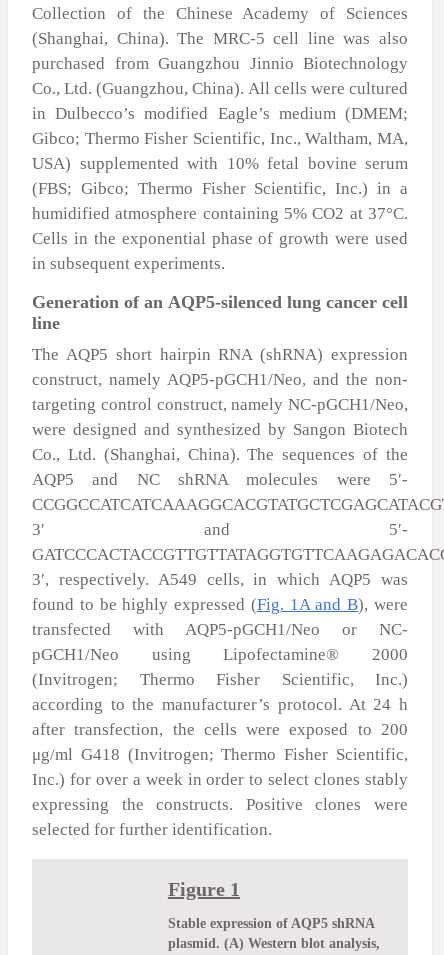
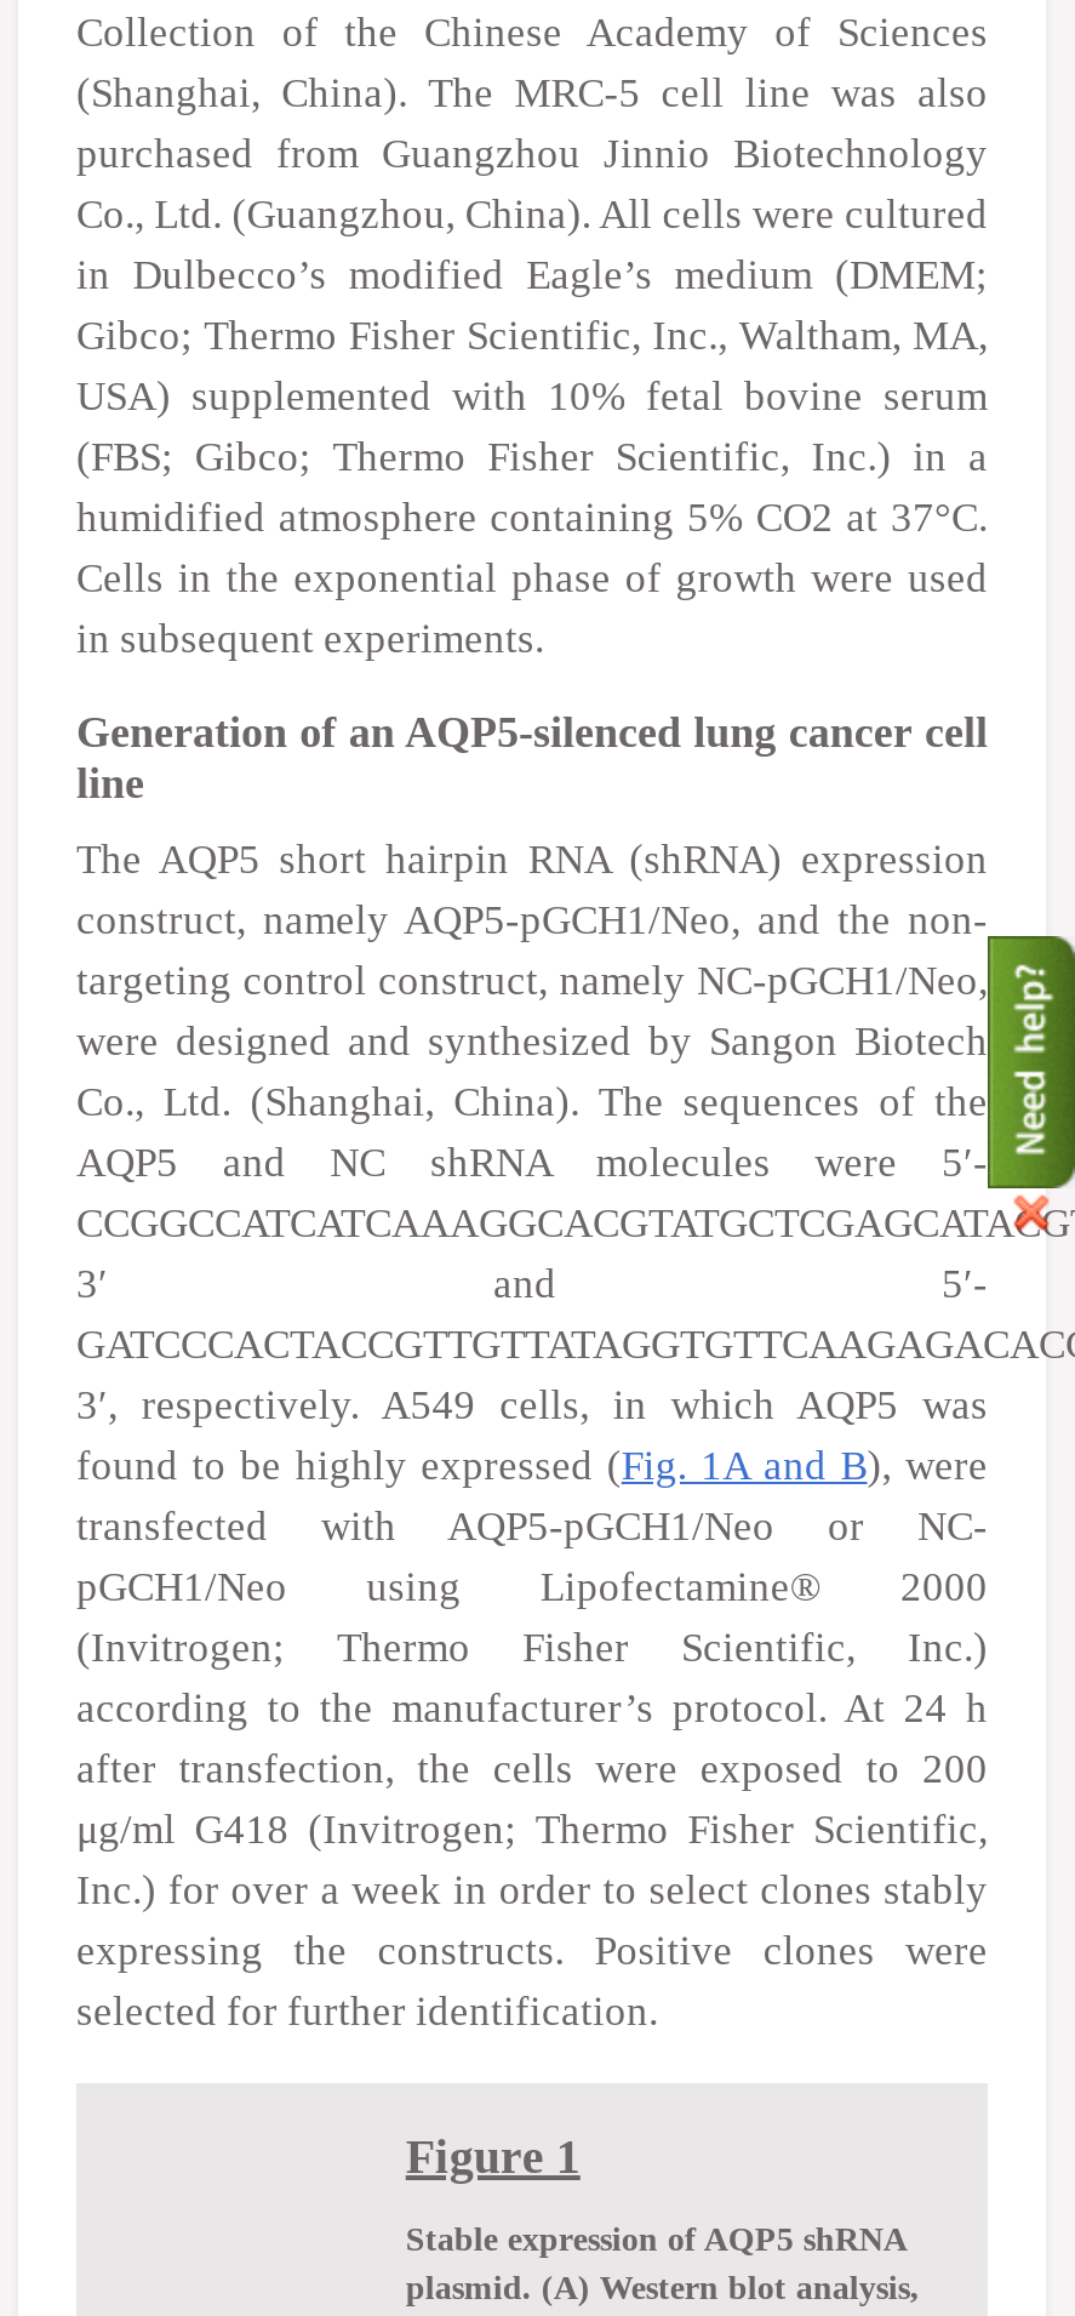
none -> [985,934,1068,1193] [image]

